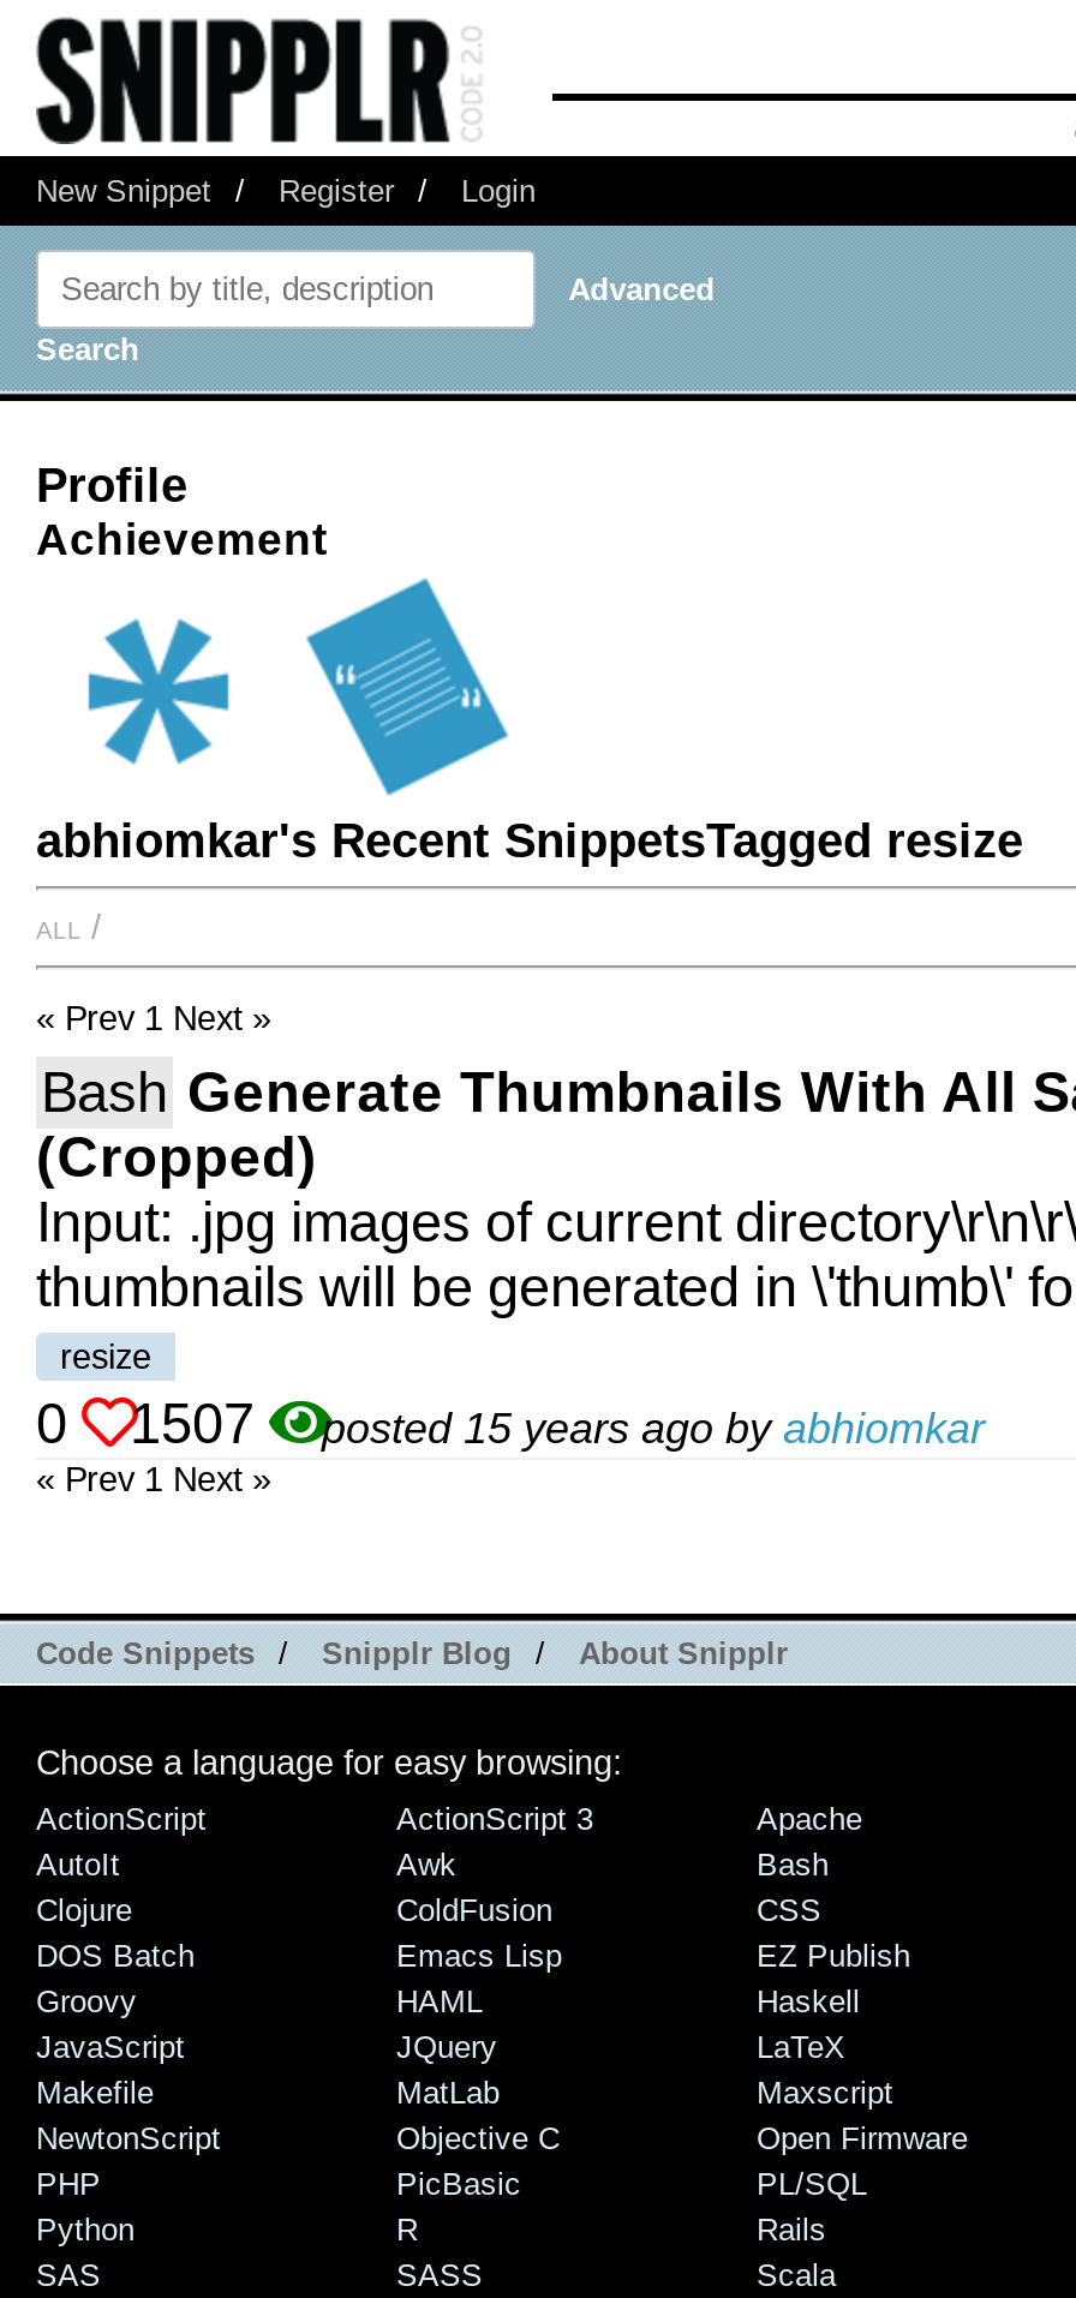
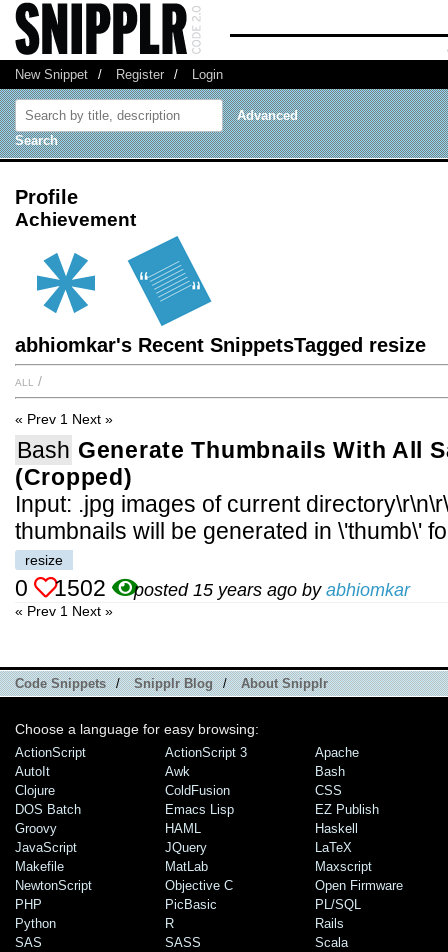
[36,1392,985,1454] 0 1507 posted 15 years ago by abhiomkar -> [15,575,410,601] 0 1502 posted 15 years ago by abhiomkar

